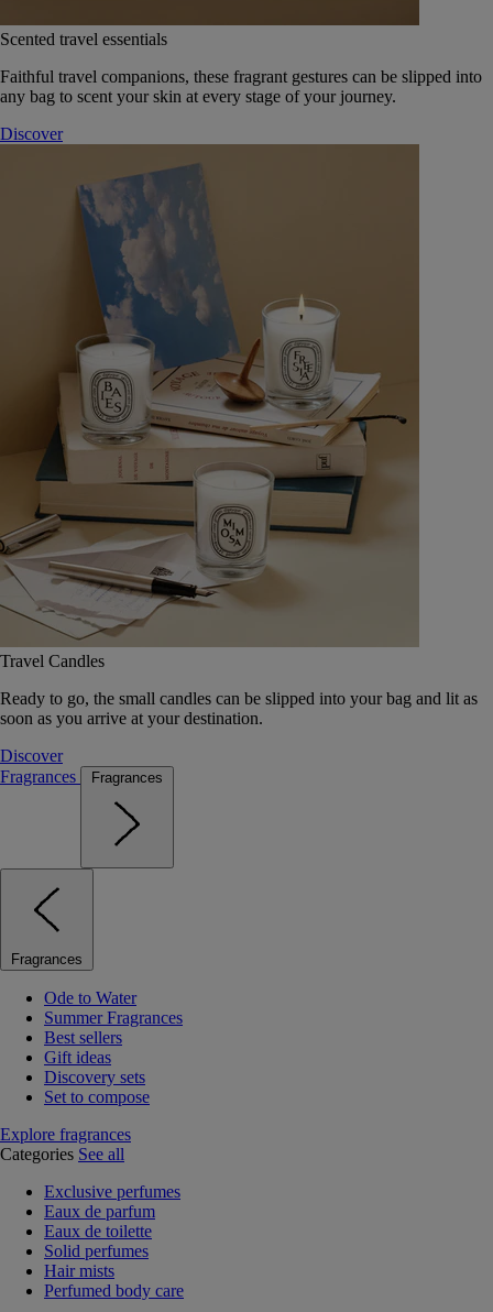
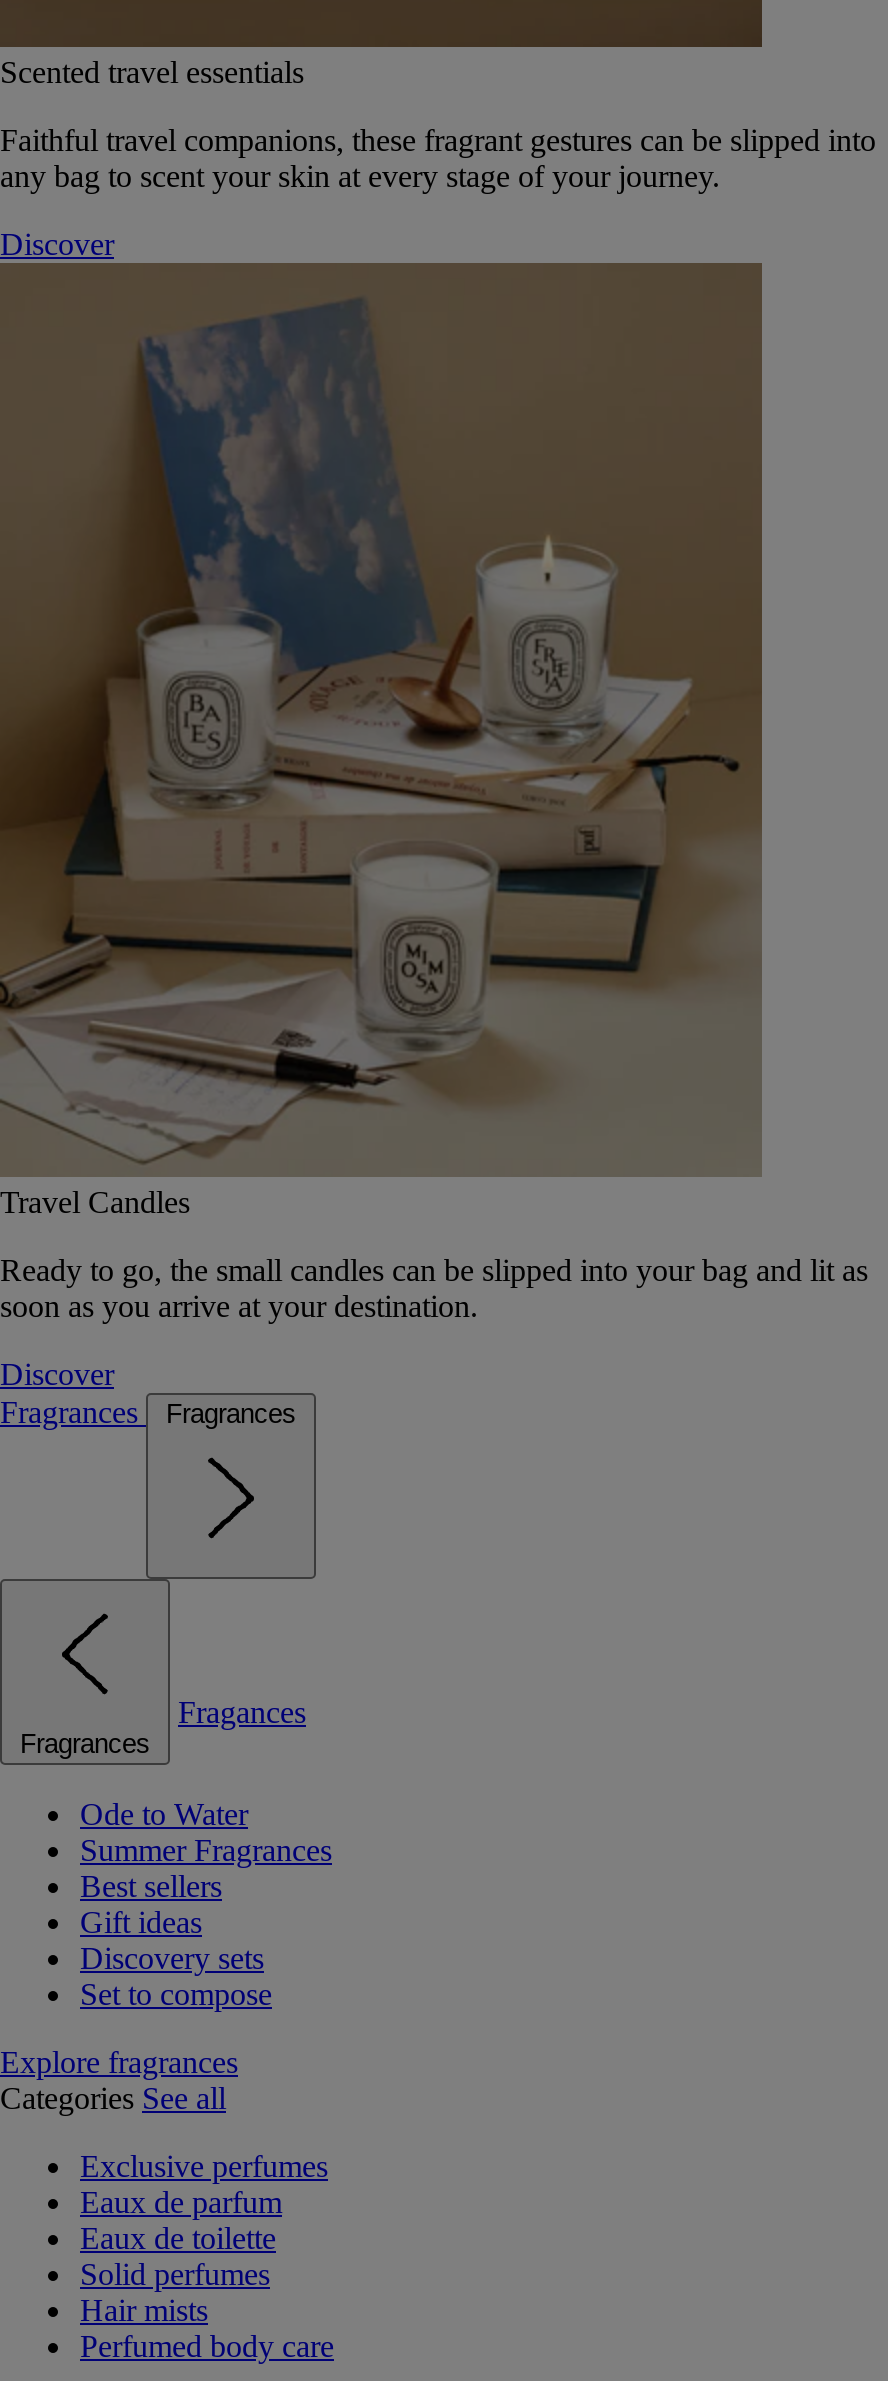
none -> [178,1695,306,1729] Fragances

